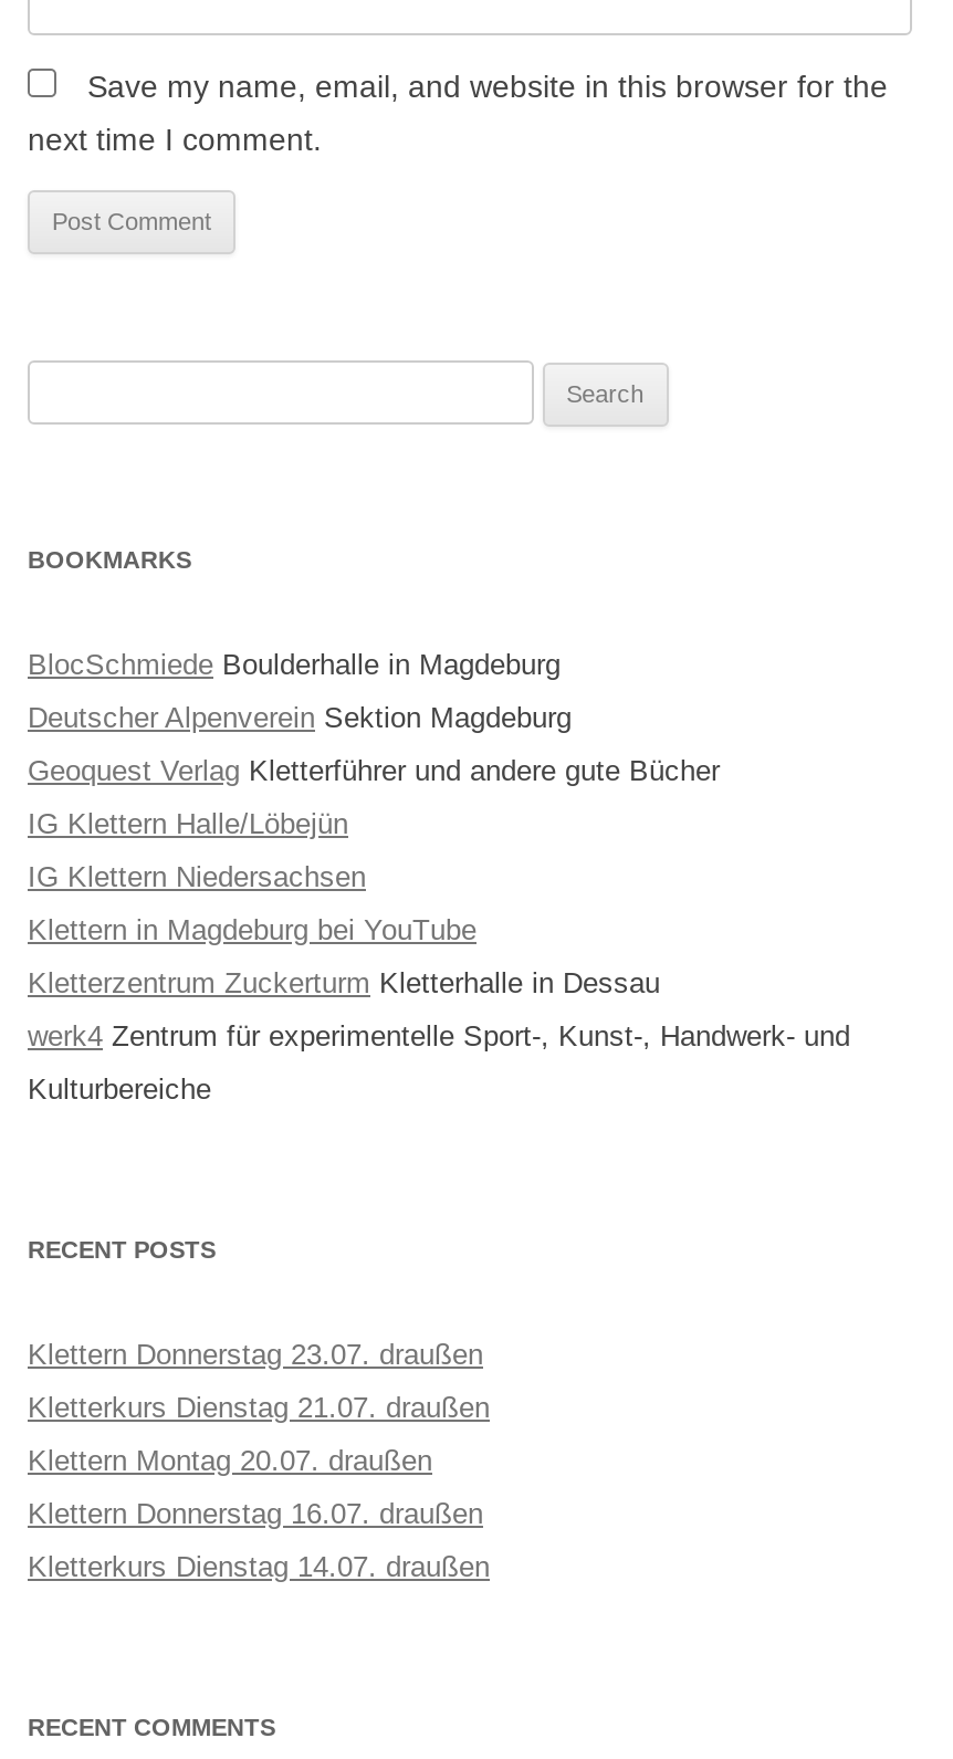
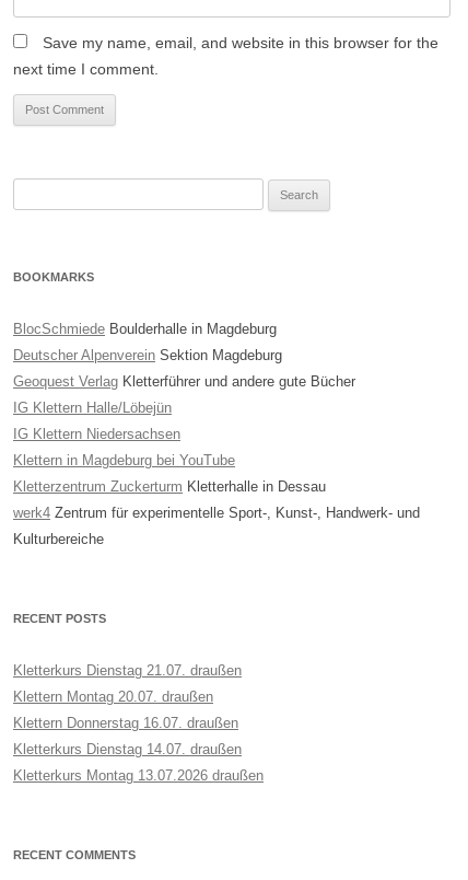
[28,1338,483,1372] Klettern Donnerstag 23.07. draußen -> none
moved [28,1392,490,1584] -> [13,662,242,757]: Kletterkurs Dienstag 21.07. draußen | Klettern Montag 20.07. draußen | Klettern Donnerstag 16.07. draußen | Kletterkurs Dienstag 14.07. draußen
none -> [13,767,264,783] Kletterkurs Montag 13.07.2026 draußen

